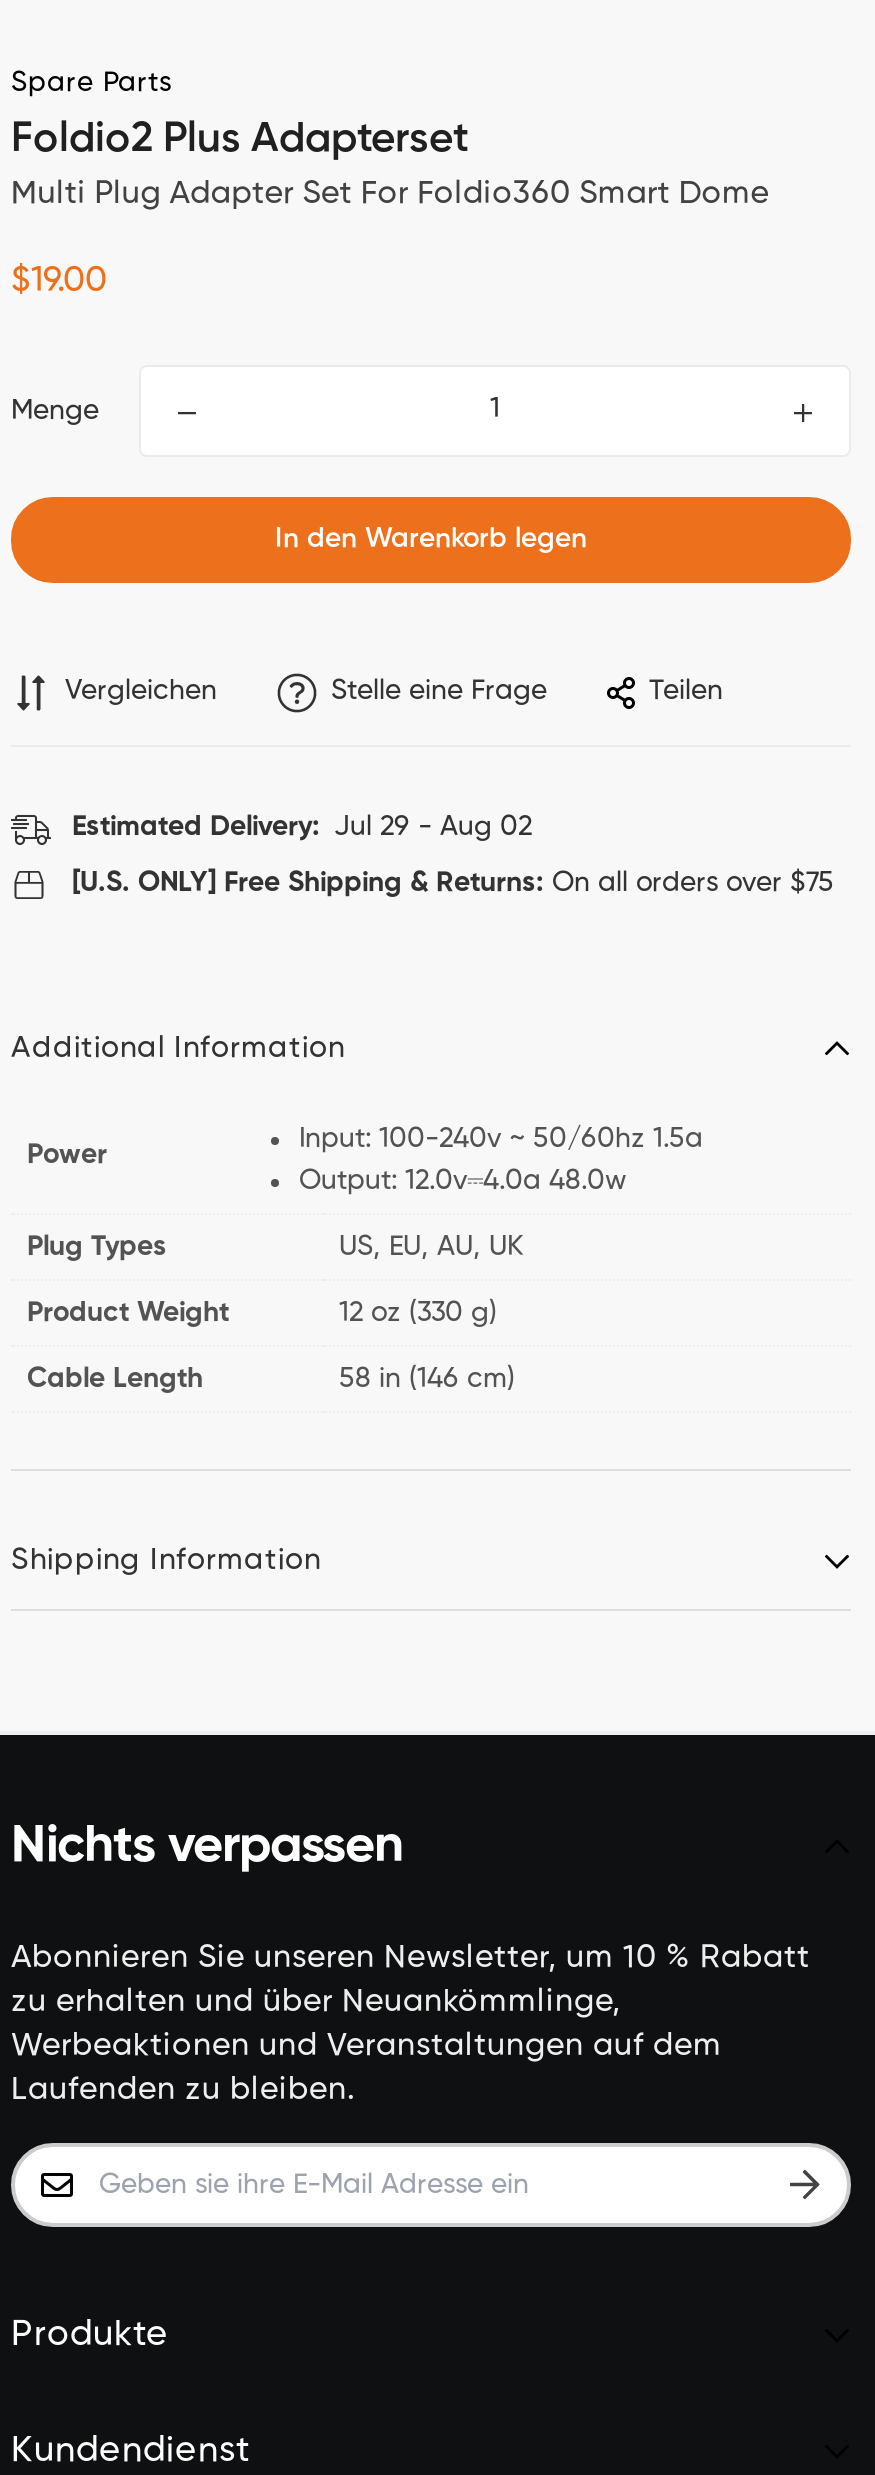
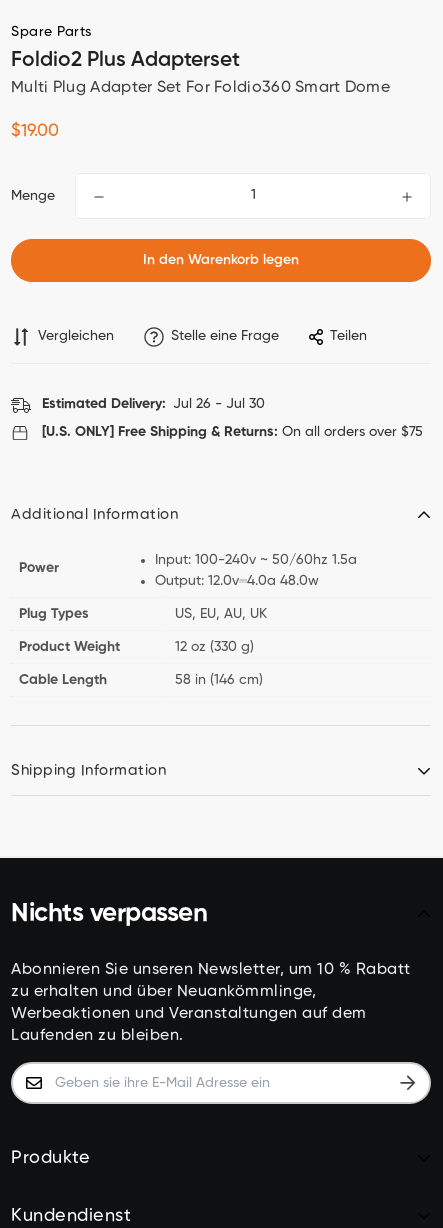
[72,813,532,841] Estimated Delivery: Jul 29 - Aug 02 -> [41,397,264,411] Estimated Delivery: Jul 26 - Jul 30

